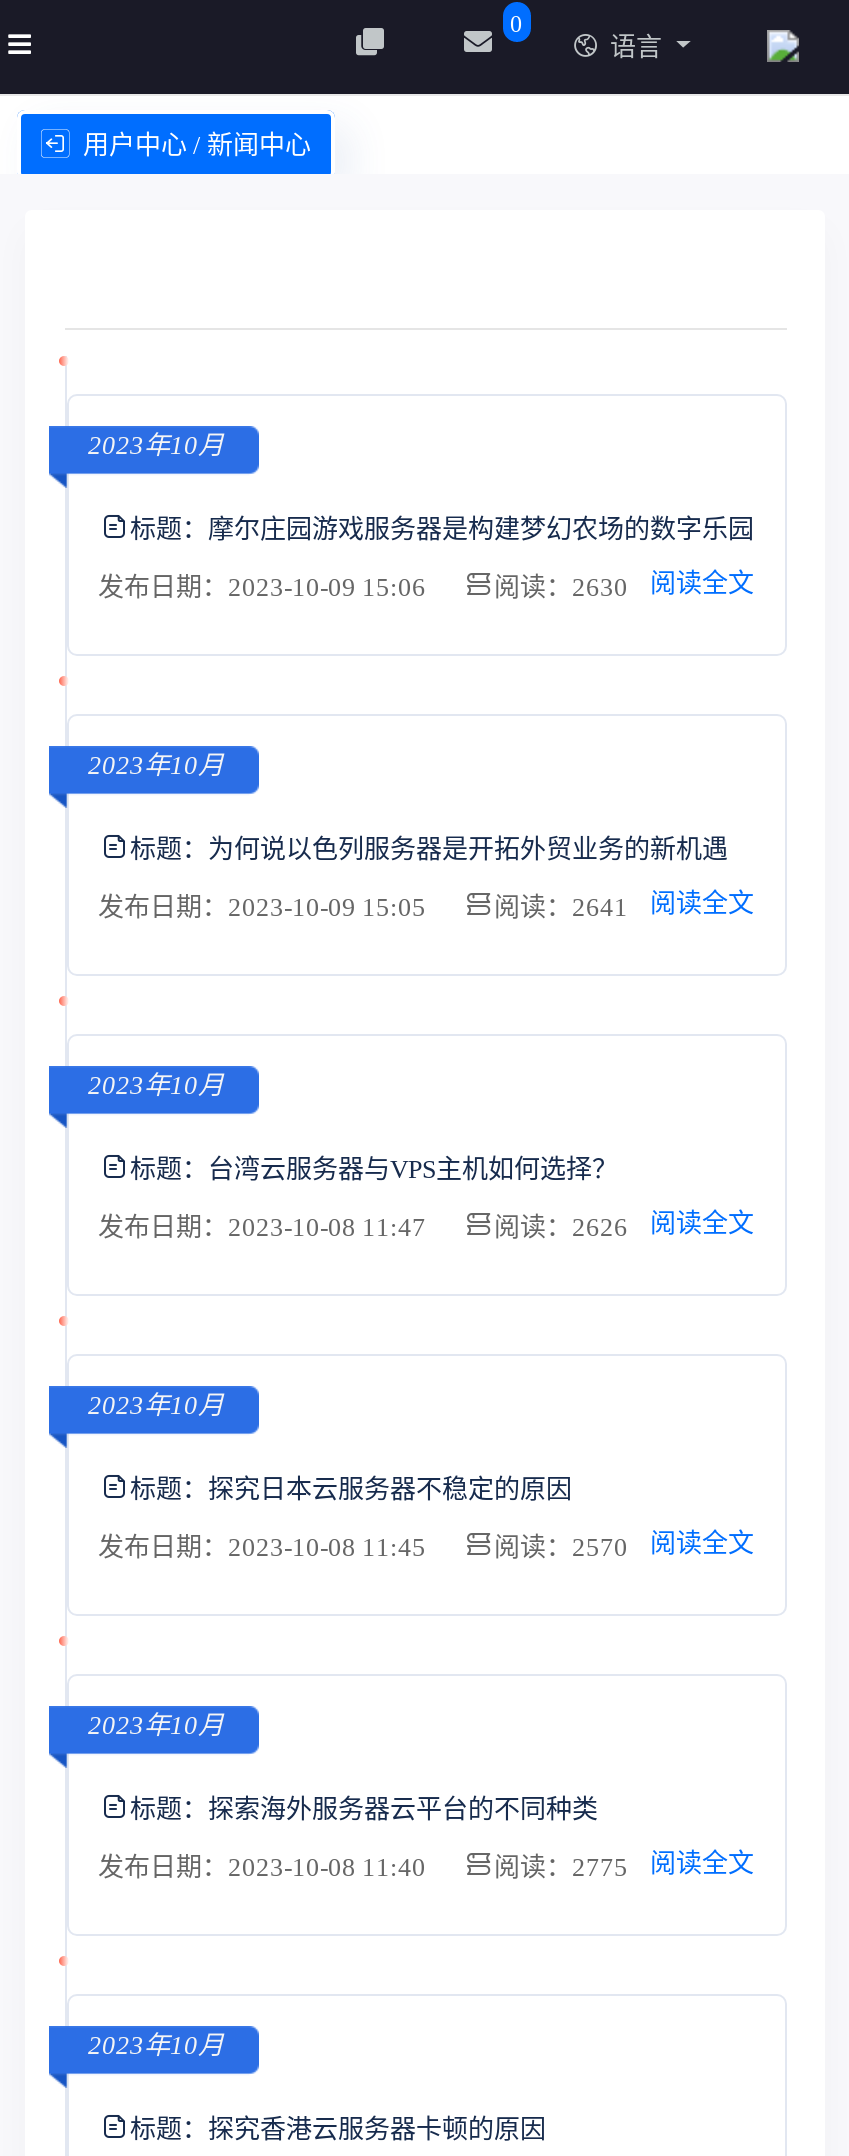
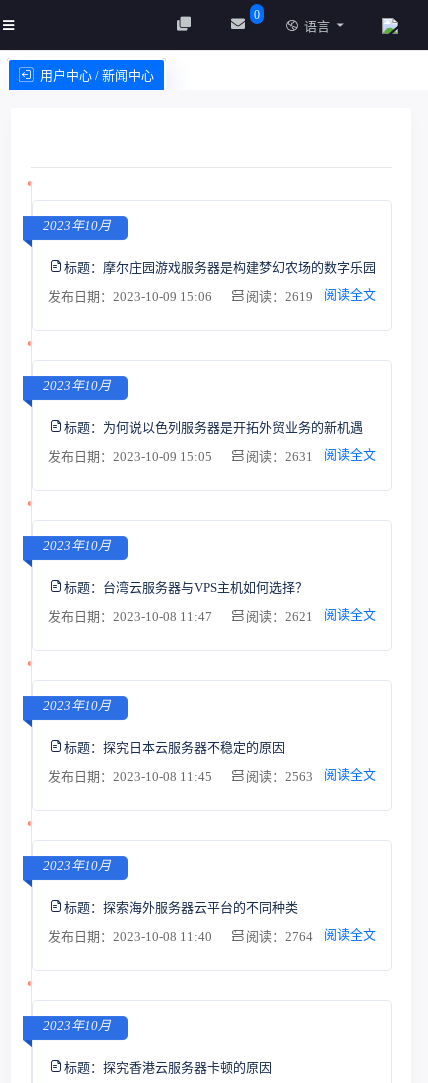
[494,568,754,602] 阅读：2630 阅读全文 -> [245,287,375,304] 阅读：2619 阅读全文
[494,888,754,922] 阅读：2641 阅读全文 -> [245,447,375,464] 阅读：2631 阅读全文
[494,1208,754,1242] 阅读：2626 阅读全文 -> [245,607,375,624] 阅读：2621 阅读全文
[494,1528,754,1562] 阅读：2570 阅读全文 -> [245,767,375,784] 阅读：2563 阅读全文
[494,1848,754,1882] 阅读：2775 阅读全文 -> [245,927,375,944] 阅读：2764 阅读全文

